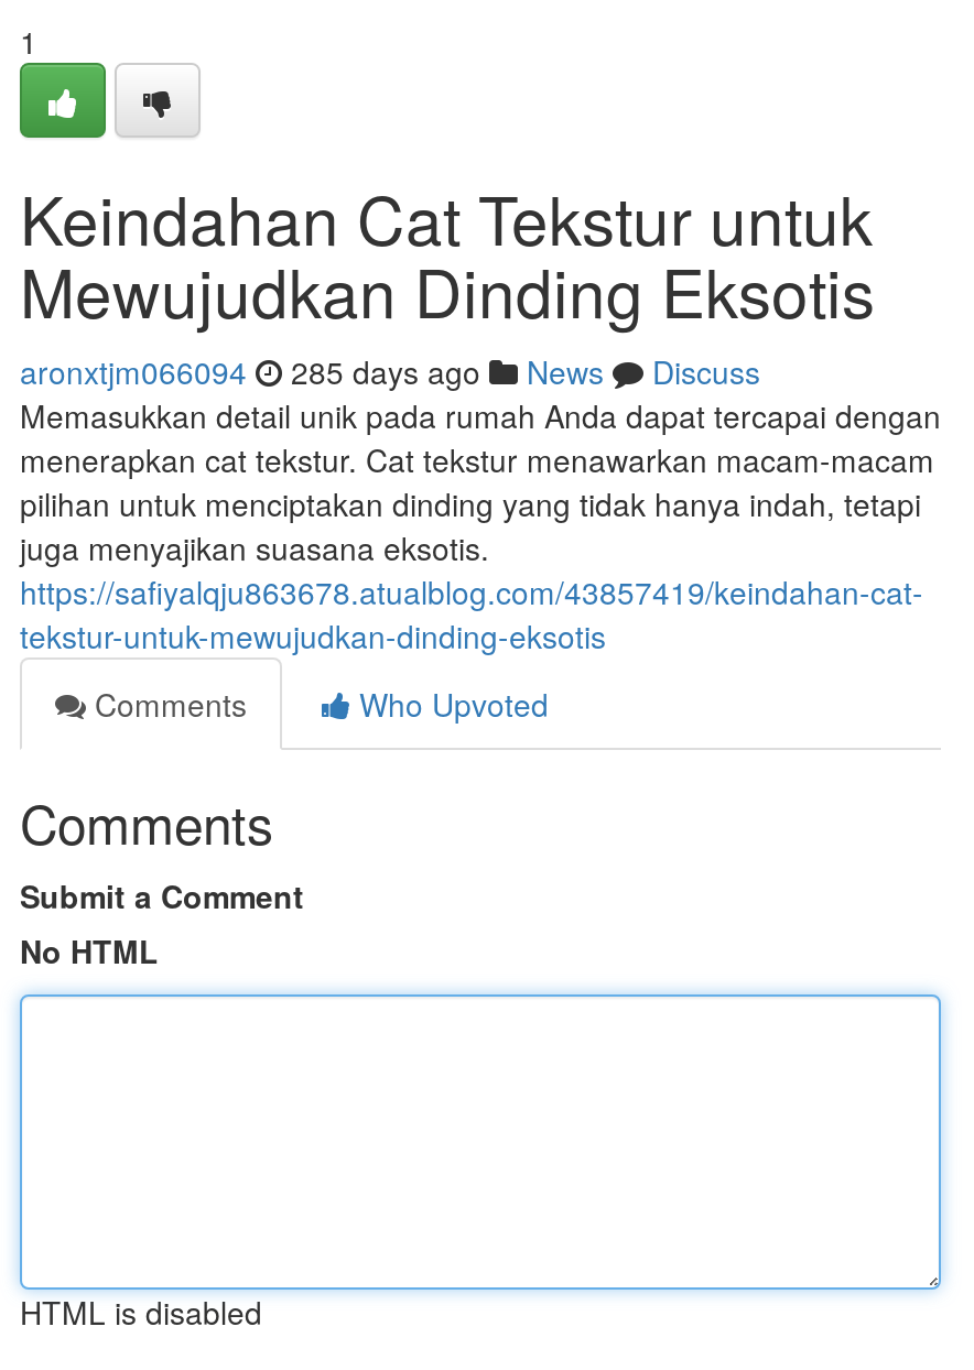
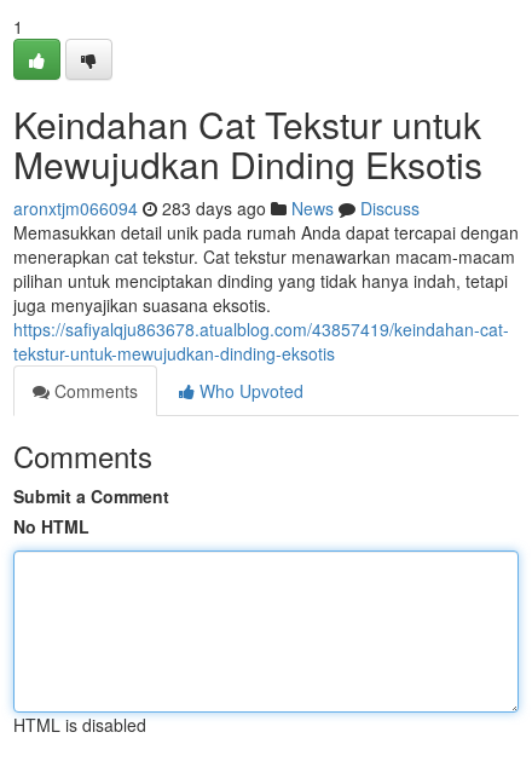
[20,349,760,393] aronxtjm066094 285 days ago News Discuss -> [13,196,420,220] aronxtjm066094 283 days ago News Discuss

